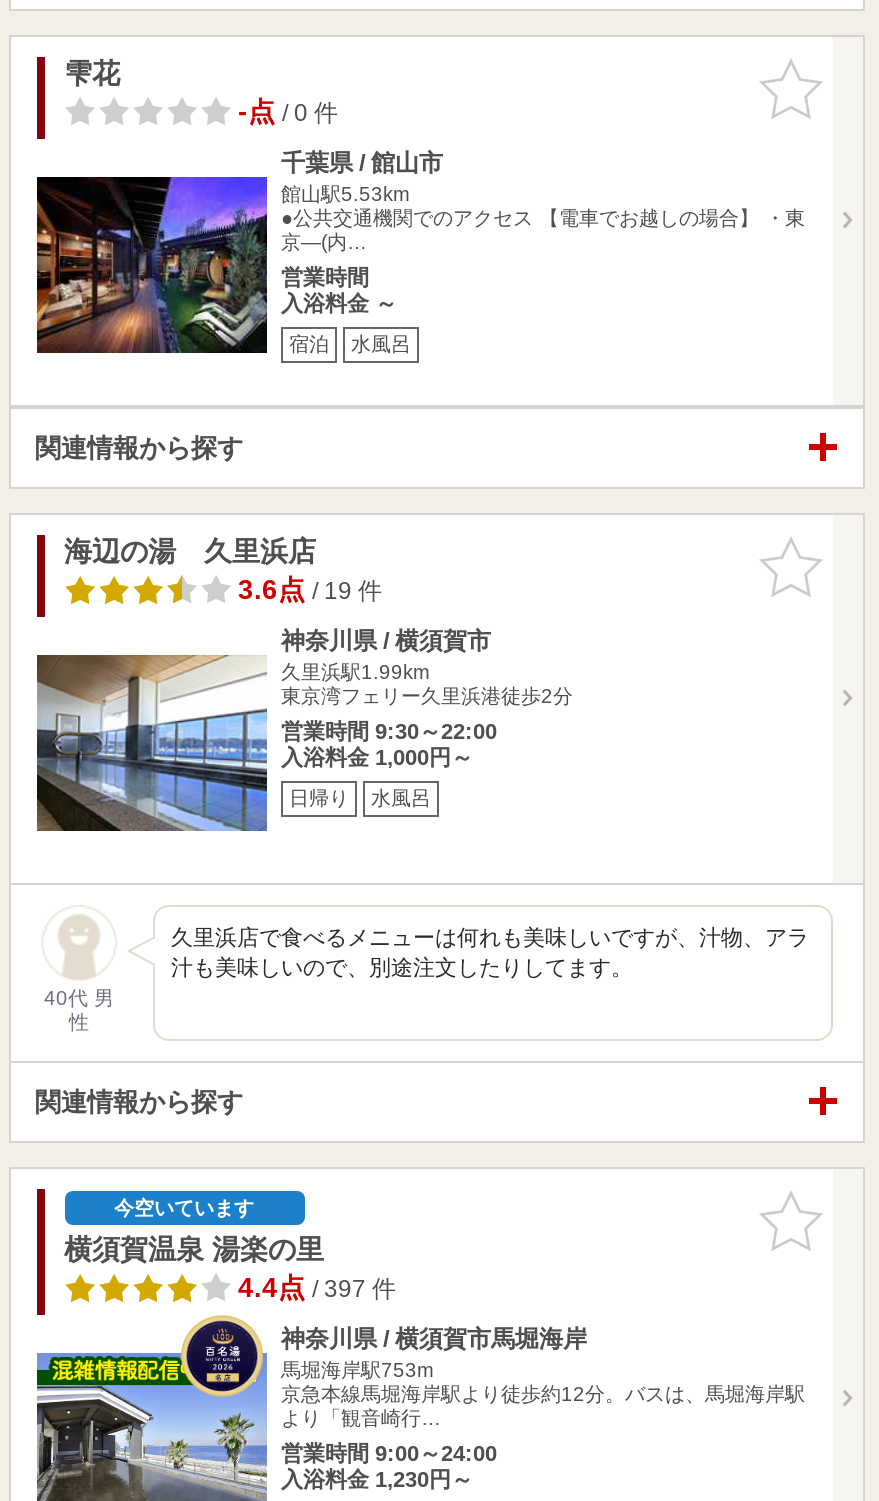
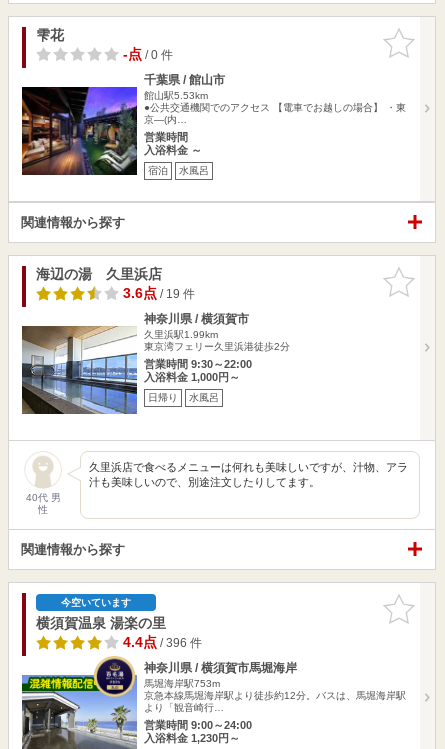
[238,1272,396,1302] 4.4点/ 397 件 -> [122,635,201,650] 4.4点/ 396 件

